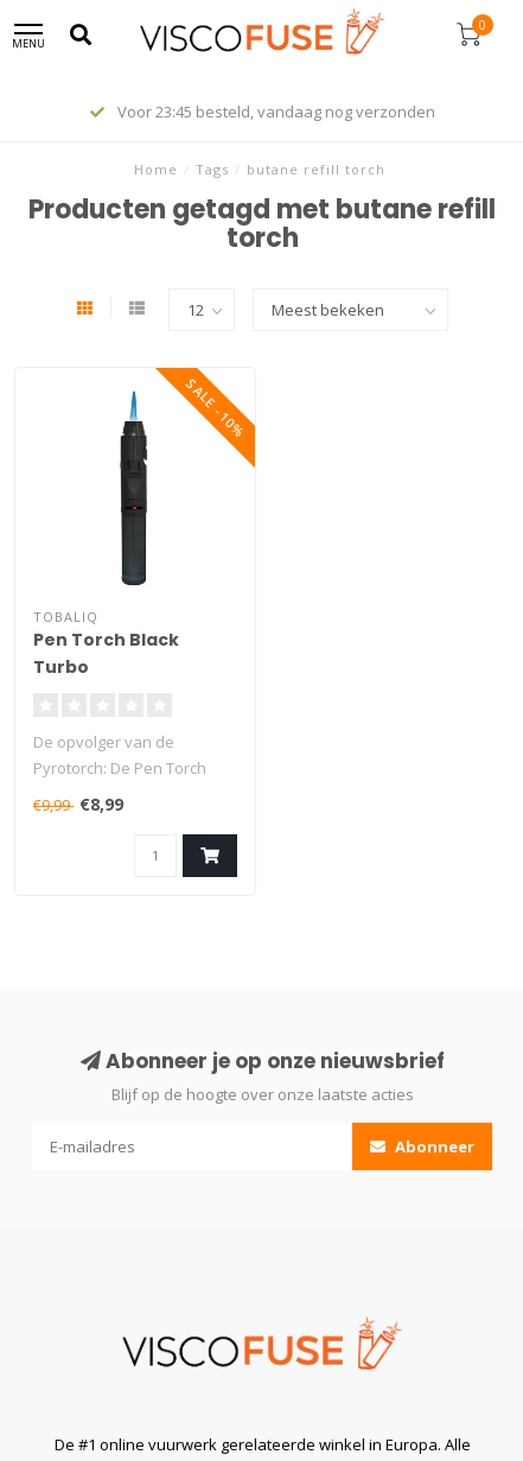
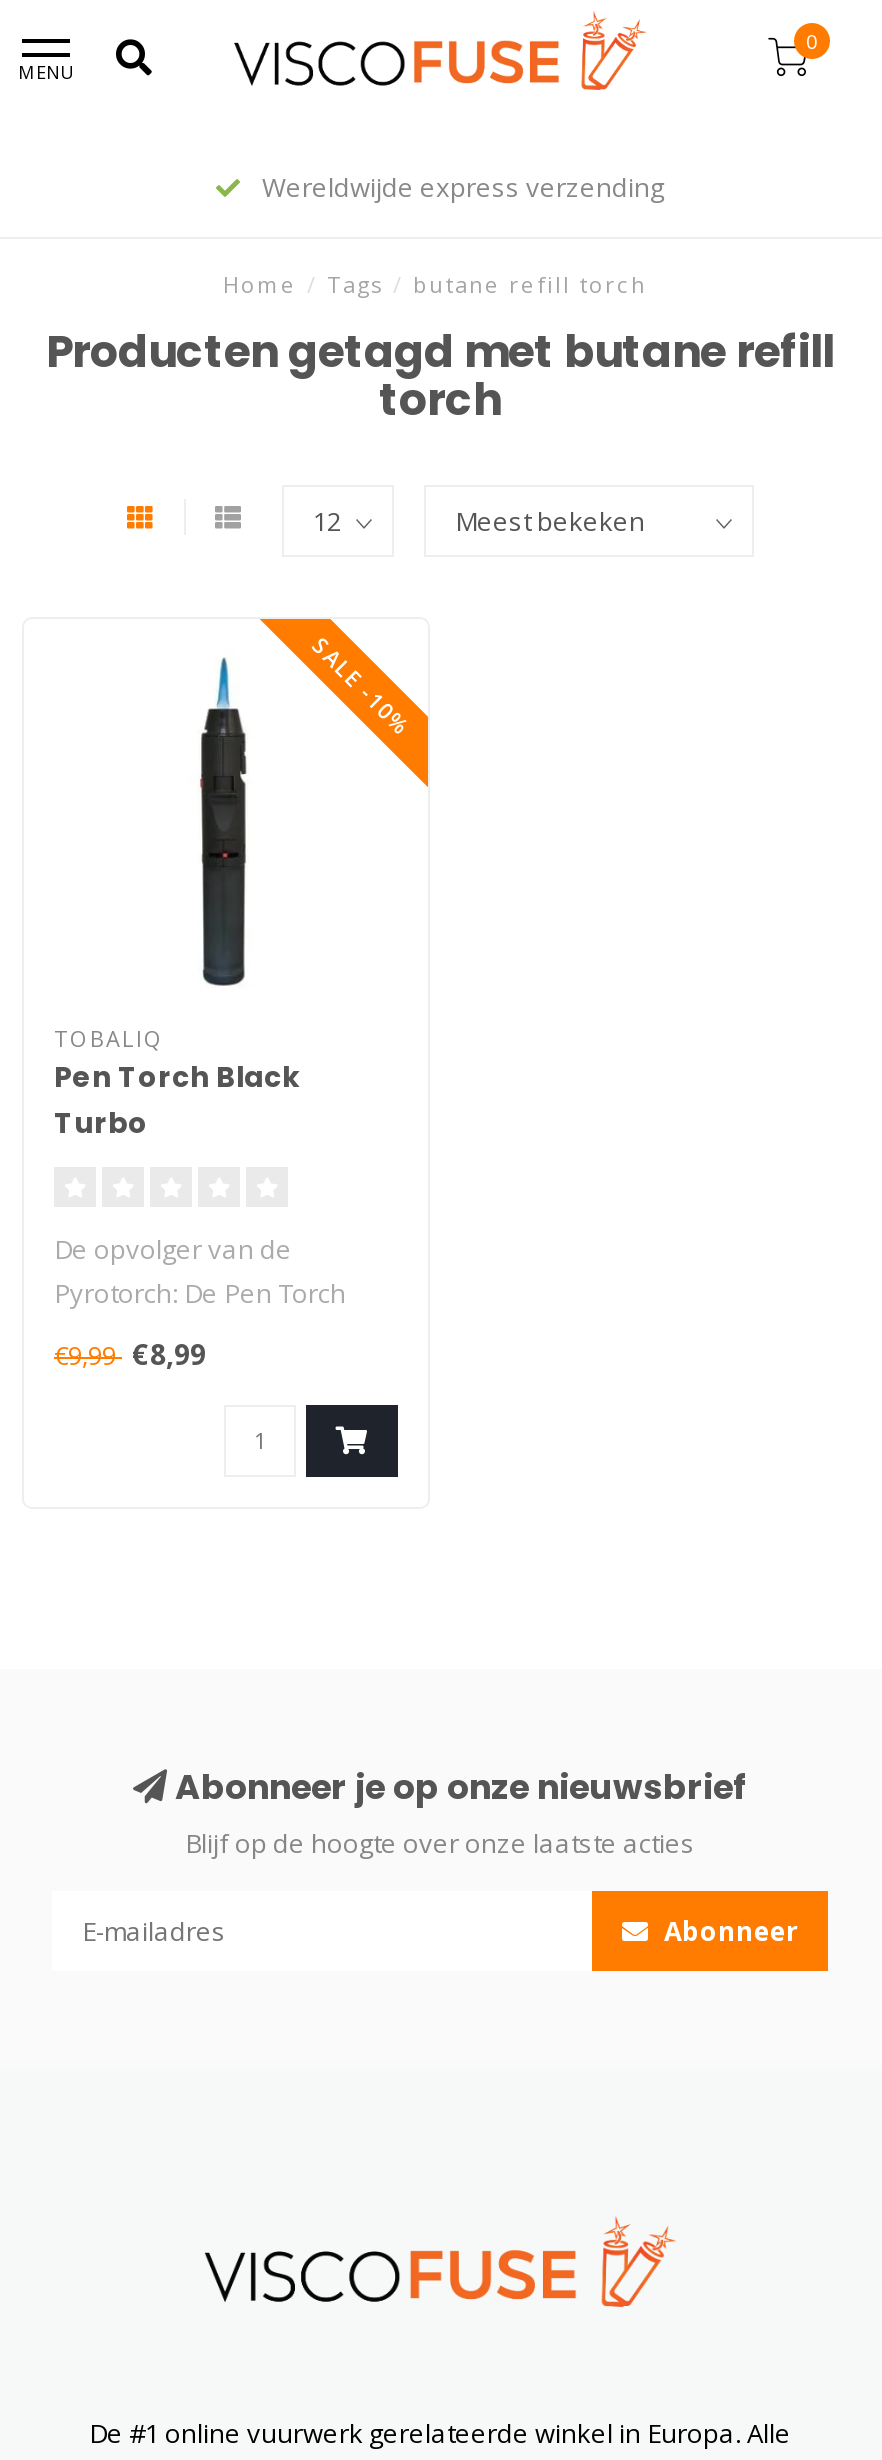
[113,101,435,122] Voor 23:45 besteld, vandaag nog verzonden -> [256,169,664,205] Wereldwijde express verzending

